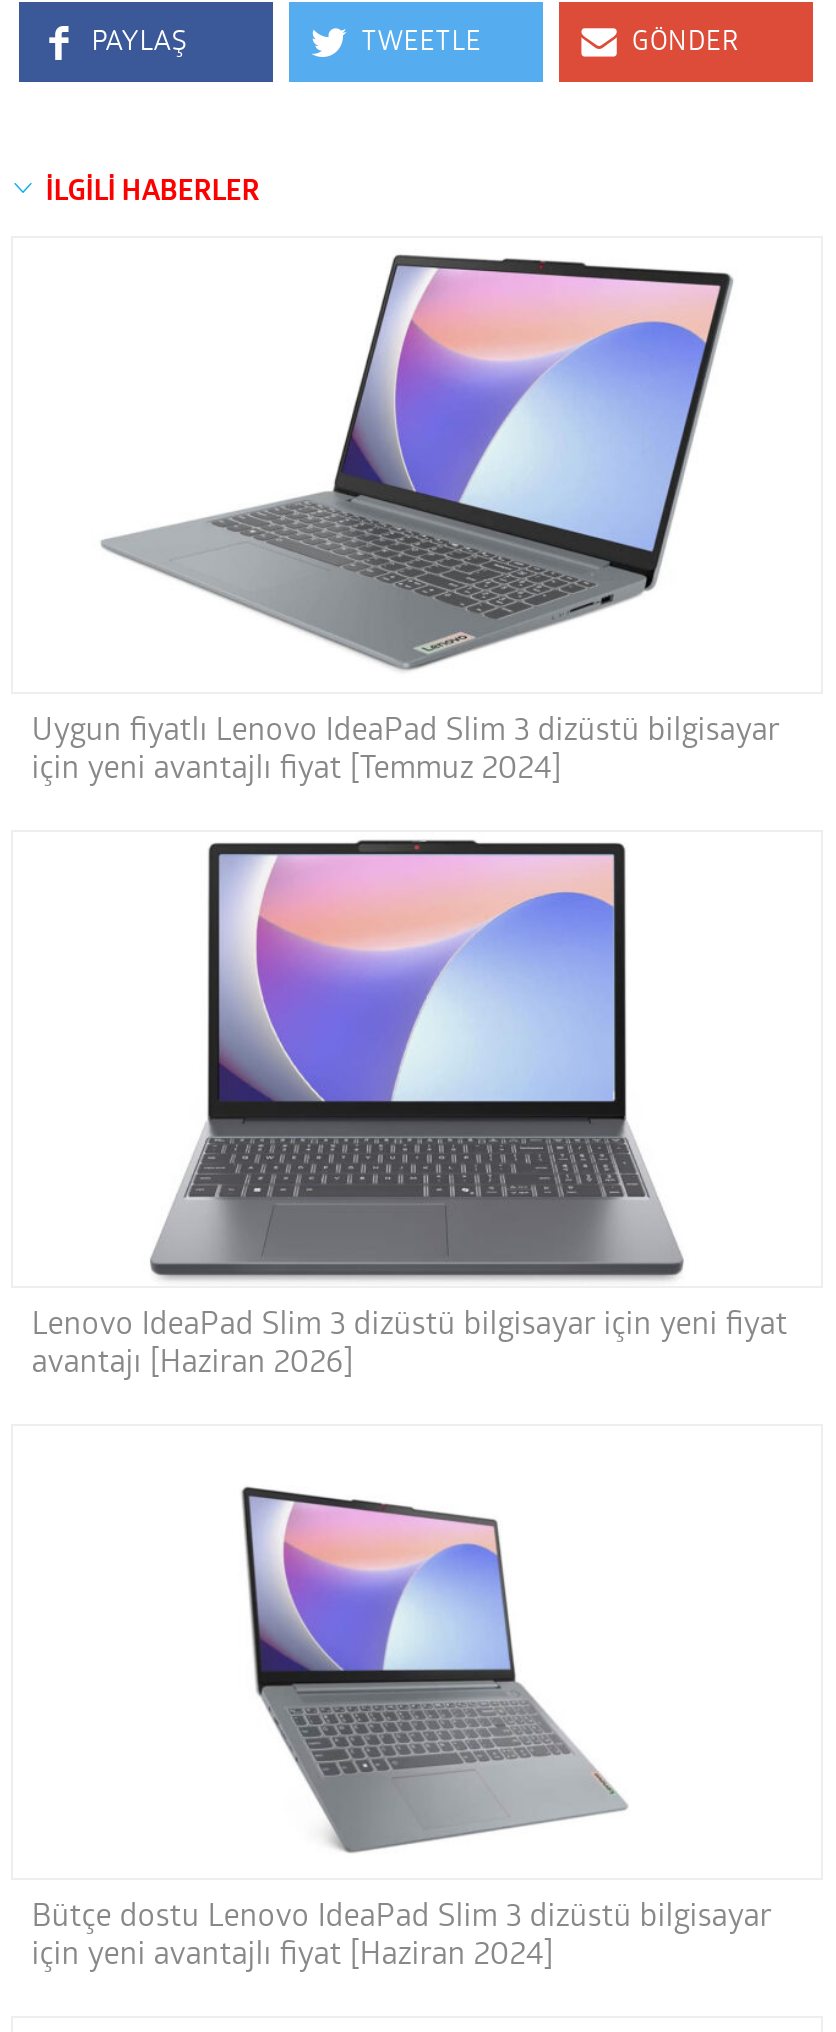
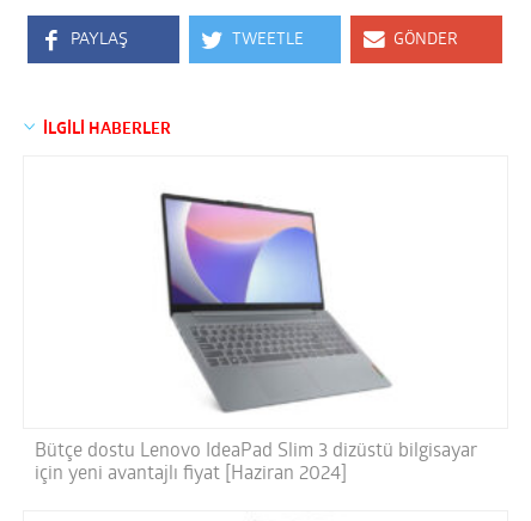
[31,252,779,786] [image] | Uygun fiyatlı Lenovo IdeaPad Slim 3 dizüstü bilgisayar | için yeni avantajlı fiyat [Temmuz 2024] -> none
[31,838,787,1379] [image] | Lenovo IdeaPad Slim 3 dizüstü bilgisayar için yeni fiyat | avantajı [Haziran 2026] -> none

